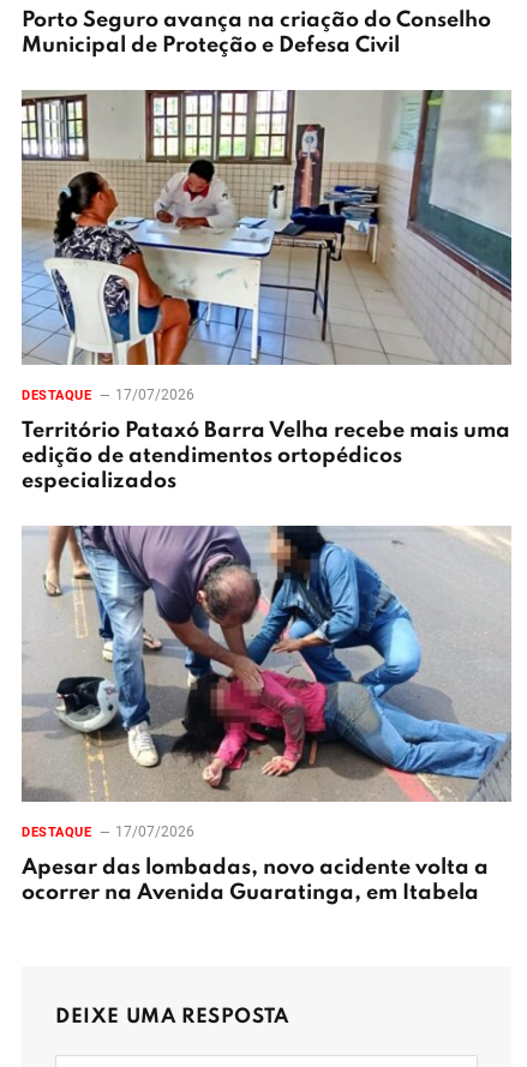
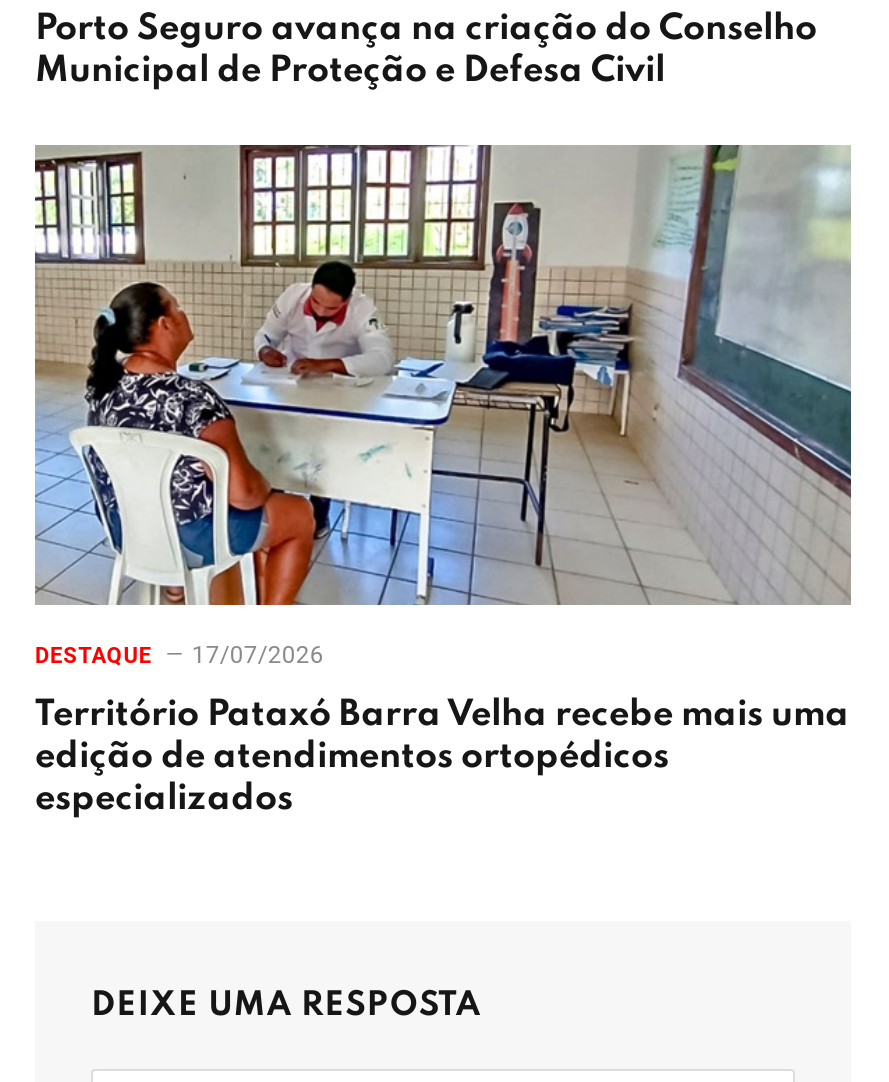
[20,524,511,903] [image] | DESTAQUE | 17/07/2026 | Apesar das lombadas, novo acidente volta a | ocorrer na Avenida Guaratinga, em Itabela -> none

